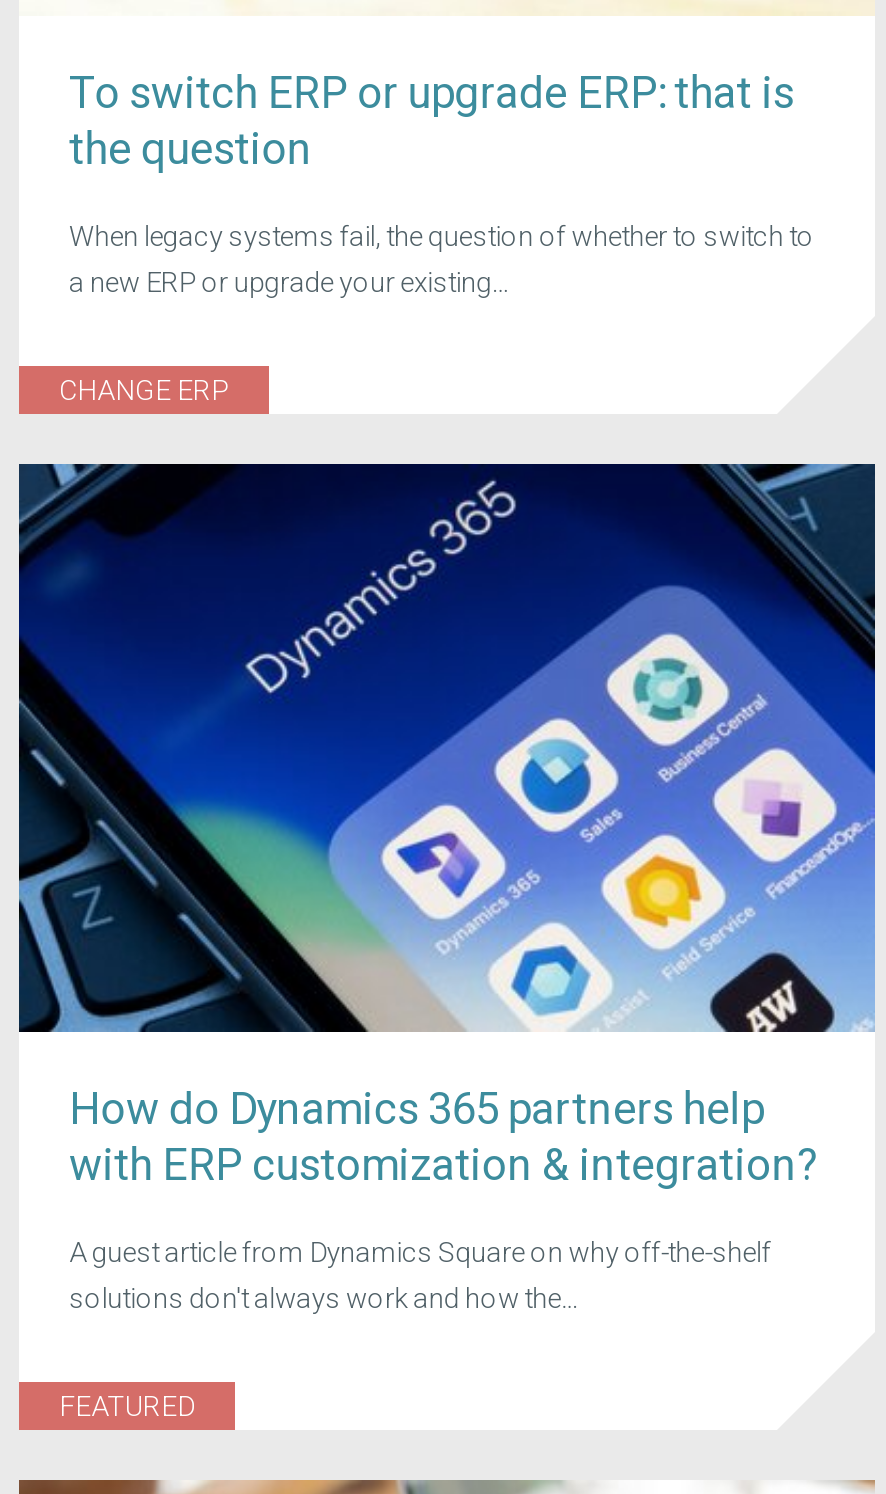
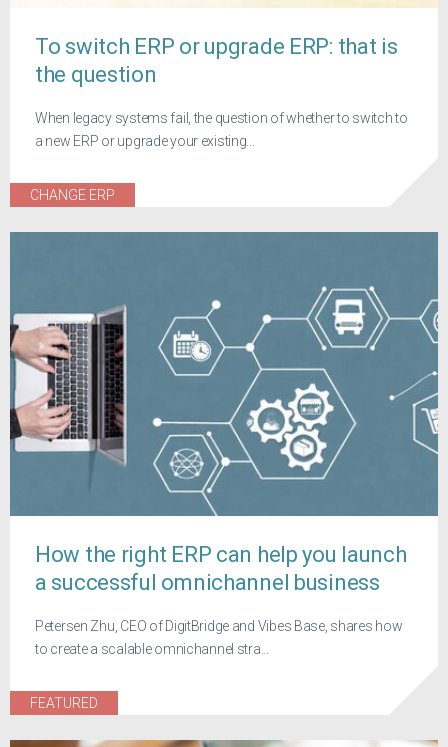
[17,462,877,1190] [image] | How do Dynamics 365 partners help | with ERP customization & integration? -> [9,231,439,595] [image] | How the right ERP can help you launch | a successful omnichannel business
[69,1236,771,1314] A guest article from Dynamics Square on why off-the-shelf | solutions don't always work and how the... -> [35,618,402,657] Petersen Zhu, CEO of DigitBridge and Vibes Base, shares how | to create a scalable omnichannel stra...

